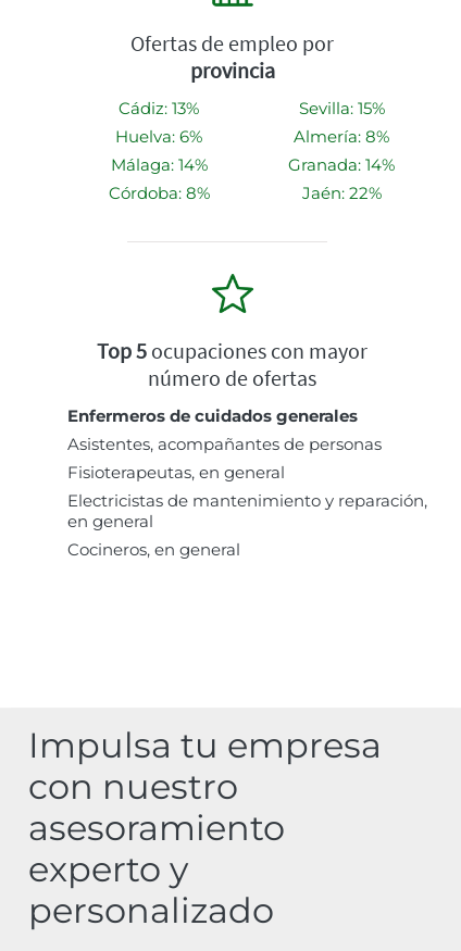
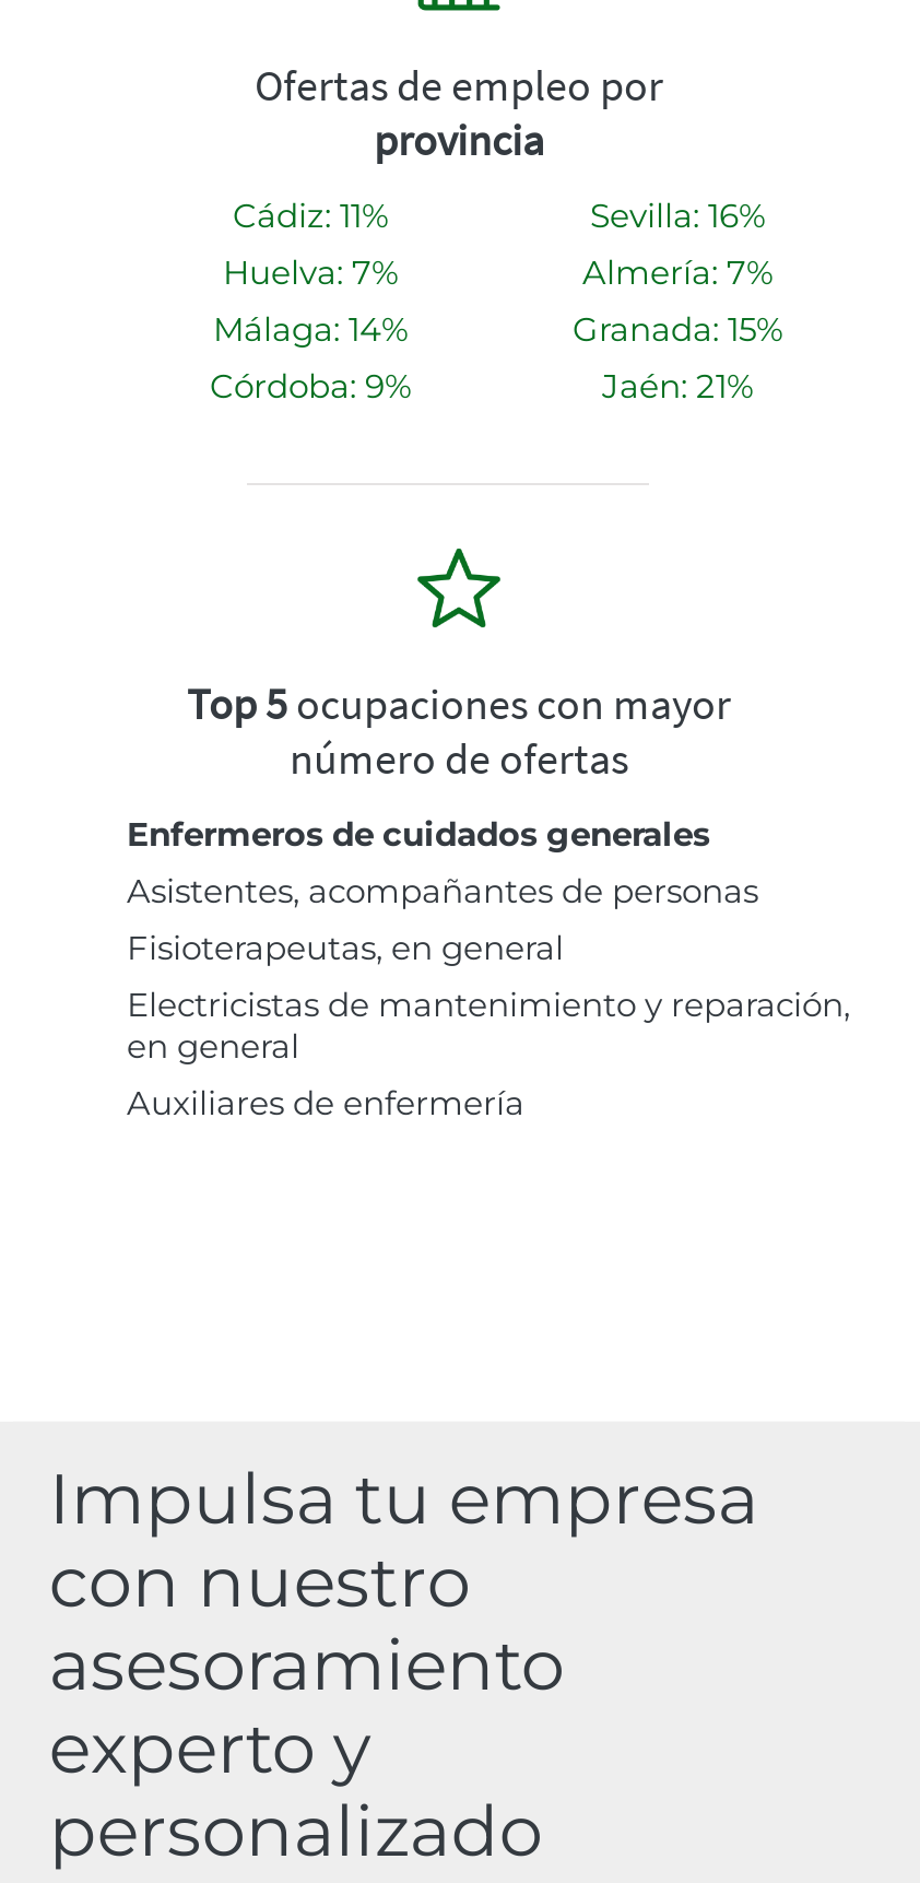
[119,98,199,119] Cádiz: 13% -> [233,195,388,236] Cádiz: 11%
[298,98,384,119] Sevilla: 15% -> [590,195,765,236] Sevilla: 16%
[115,126,202,147] Huelva: 6% -> [223,252,398,293] Huelva: 7%
[294,126,389,147] Almería: 8% -> [582,252,772,293] Almería: 7%
[288,155,395,175] Granada: 14% -> [573,309,782,350] Granada: 15%
[108,183,209,203] Córdoba: 8% -> [210,365,411,407] Córdoba: 9%
[302,183,381,203] Jaén: 22% -> [602,365,753,407] Jaén: 21%
[67,539,240,560] Cocineros, en general -> [127,1082,524,1124] Auxiliares de enfermería

